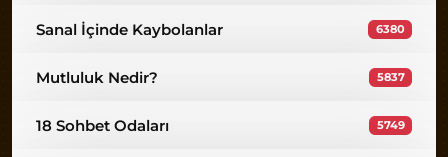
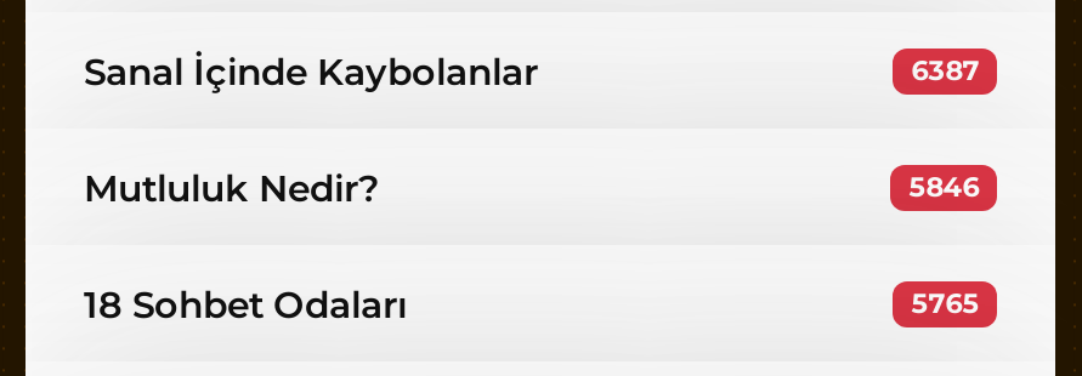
[376,22,405,36] 6380 -> [911,53,979,87] 6387
[377,70,405,84] 5837 -> [909,170,979,204] 5846
[377,118,405,132] 5749 -> [911,286,979,320] 5765

